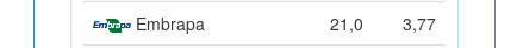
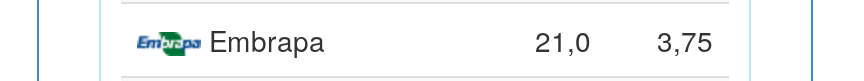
[330,11,436,35] 21,0 3,77 -> [535,19,713,59] 21,0 3,75

